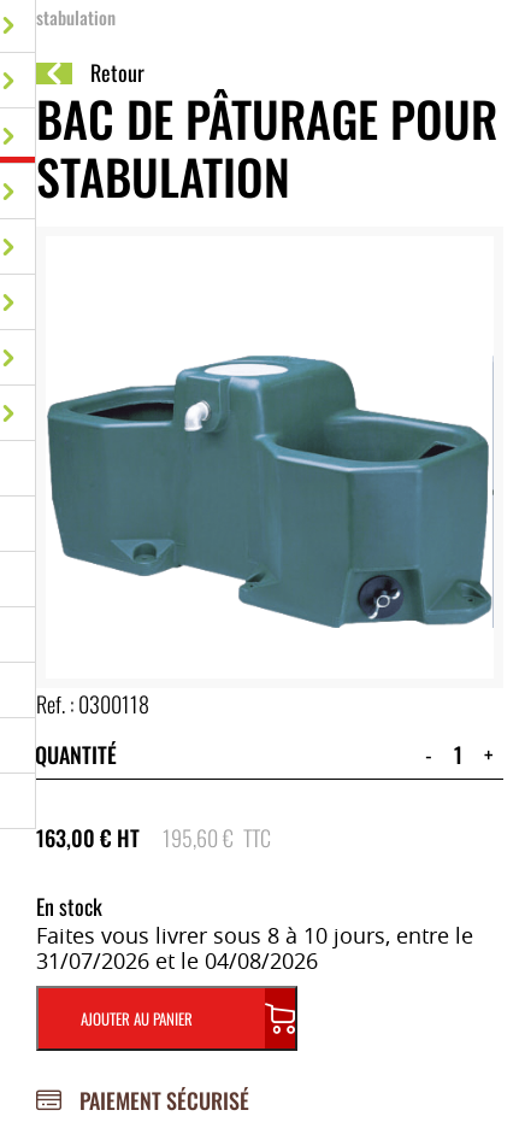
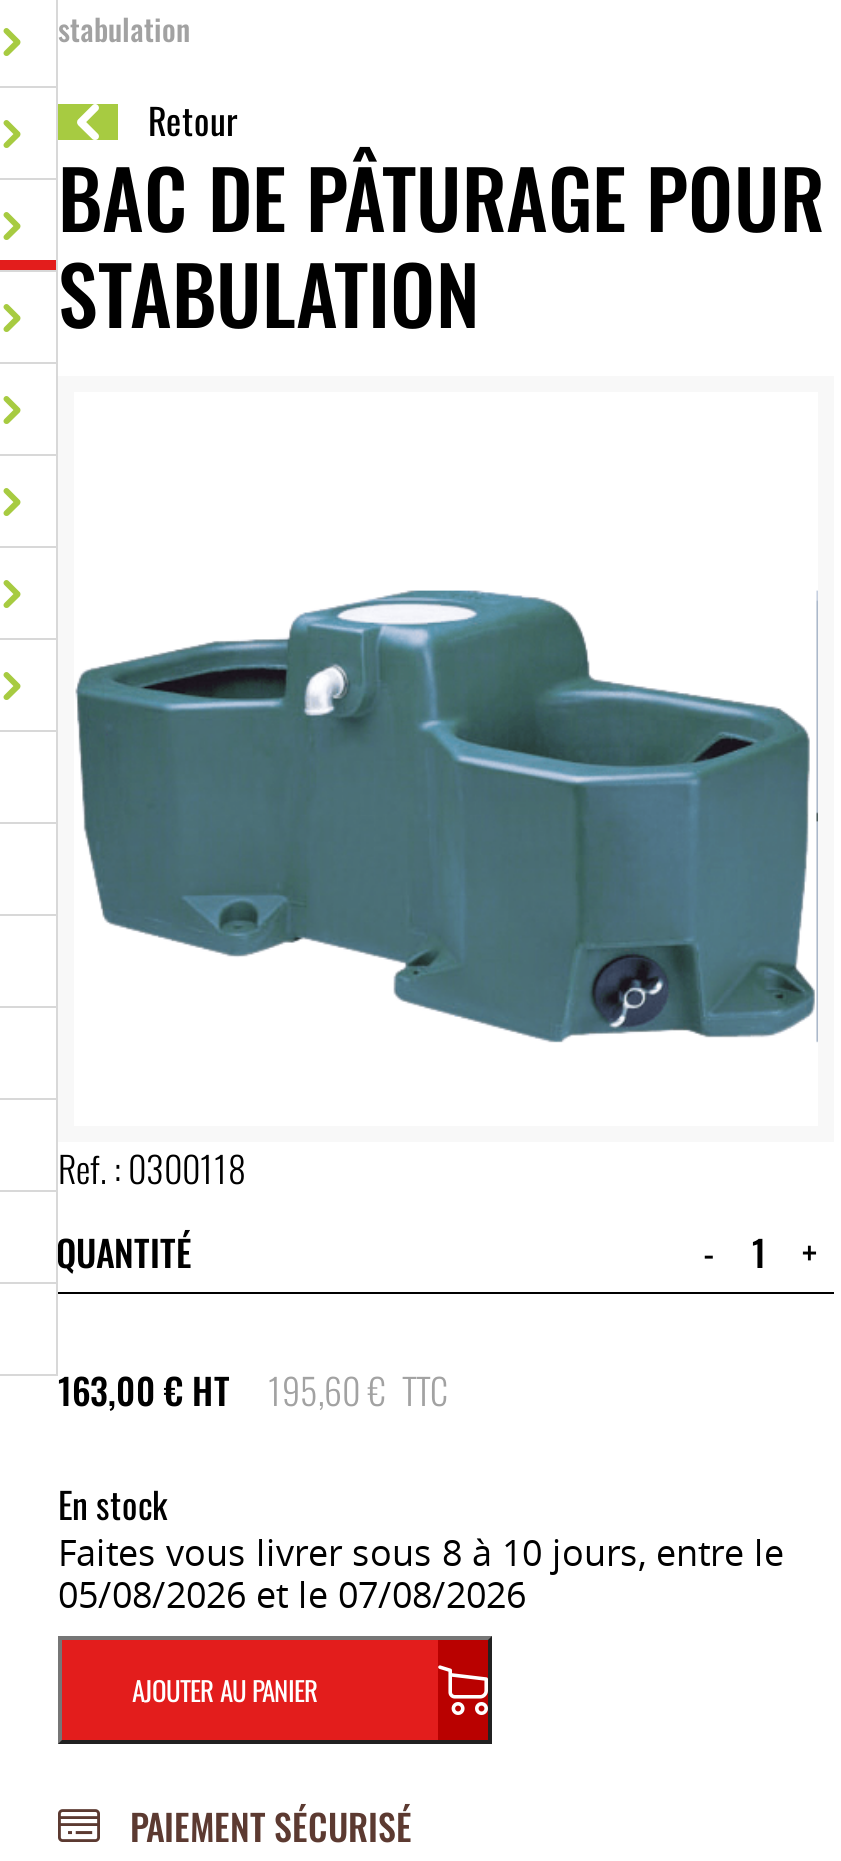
[36,946,318,975] 31/07/2026 et le 04/08/2026 -> [58,1571,526,1619] 05/08/2026 et le 07/08/2026

